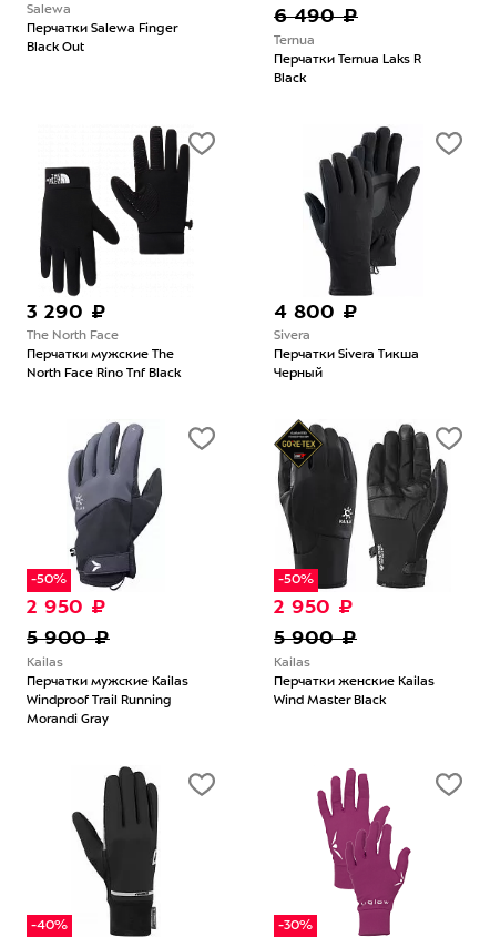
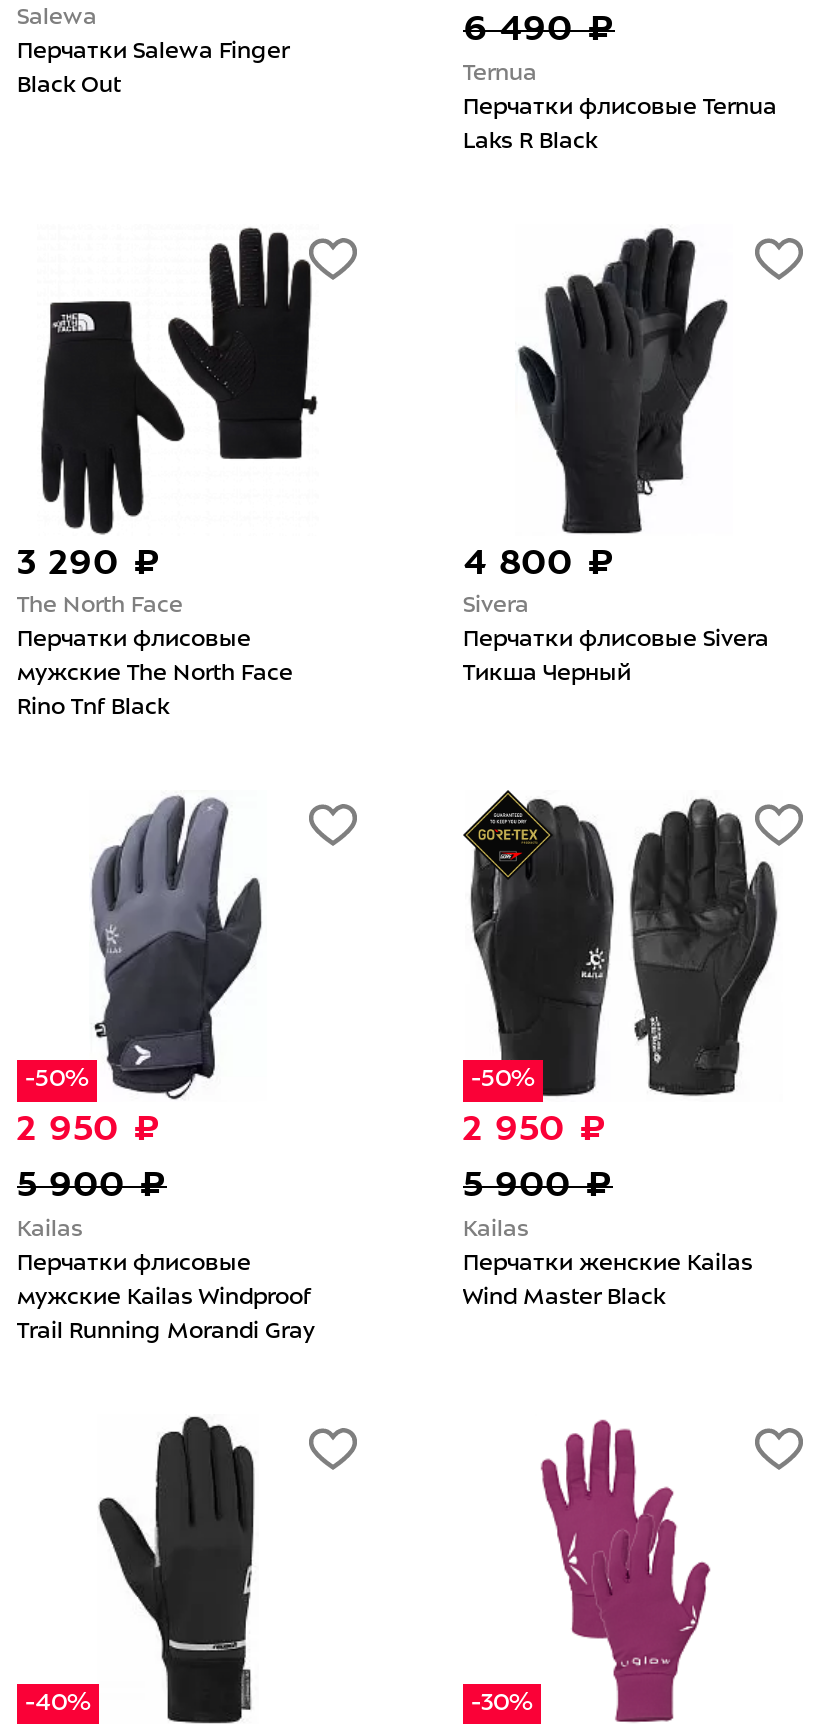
[274,54,421,67] Перчатки Ternua Laks R -> [463,98,777,120] Перчатки флисовые Ternua
[274,73,306,85] Black -> [463,132,597,154] Laks R Black
[27,349,181,380] Перчатки мужские The | North Face Rino Tnf Black -> [17,630,293,720] Перчатки флисовые | мужские The North Face | Rino Tnf Black
[274,349,419,361] Перчатки Sivera Тикша -> [463,630,769,652] Перчатки флисовые Sivera
[274,368,323,380] Черный -> [463,664,631,686] Тикша Черный
[27,676,188,689] Перчатки мужские Kailas -> [17,1254,251,1276] Перчатки флисовые
[27,695,172,707] Windproof Trail Running -> [17,1288,311,1310] мужские Kailas Windproof
[27,714,109,726] Morandi Gray -> [17,1322,315,1344] Trail Running Morandi Gray

